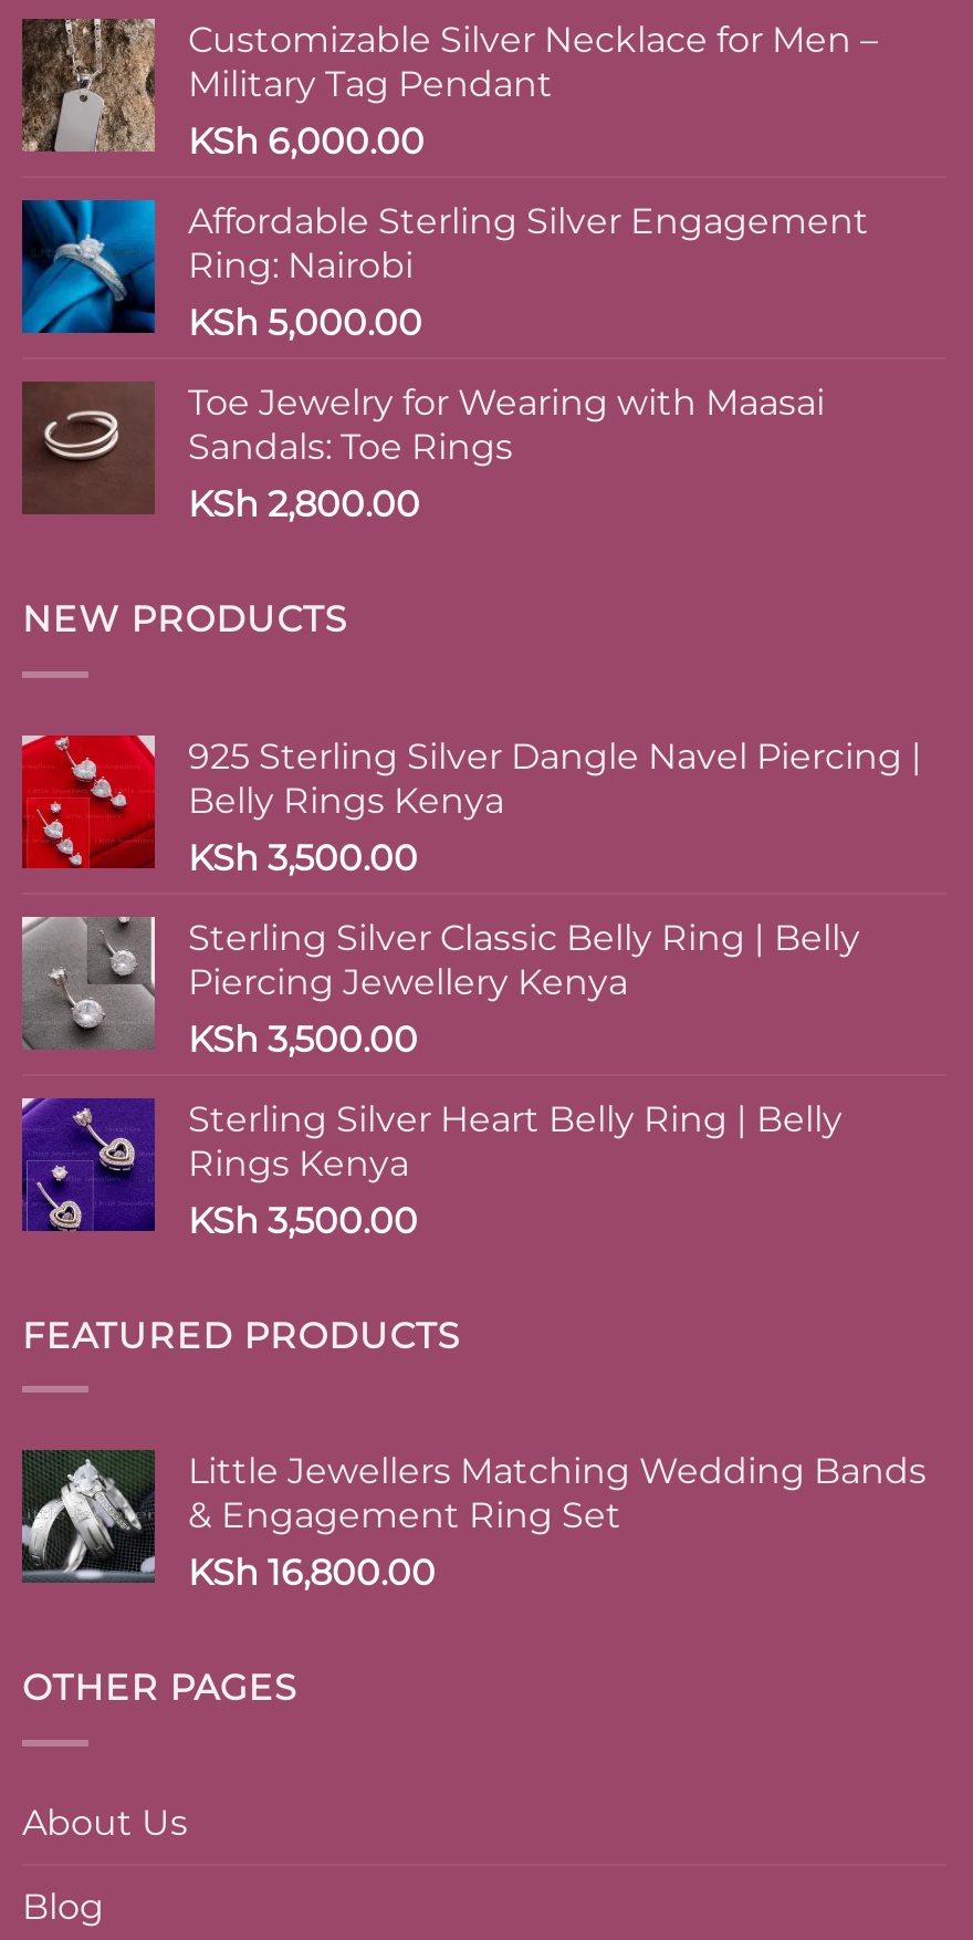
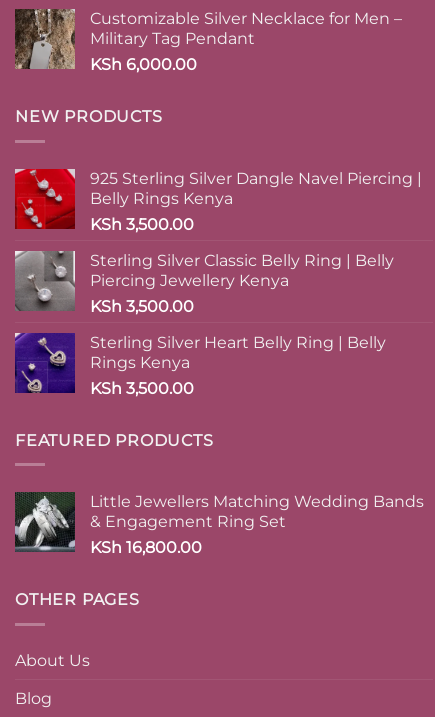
[20,198,869,526] [image] | Affordable Sterling Silver Engagement | Ring: Nairobi | KSh 5,000.00 | Toe Jewelry for Wearing with Maasai | Sandals: Toe Rings | KSh 2,800.00 -> none
[22,382,155,514] [image] -> none

